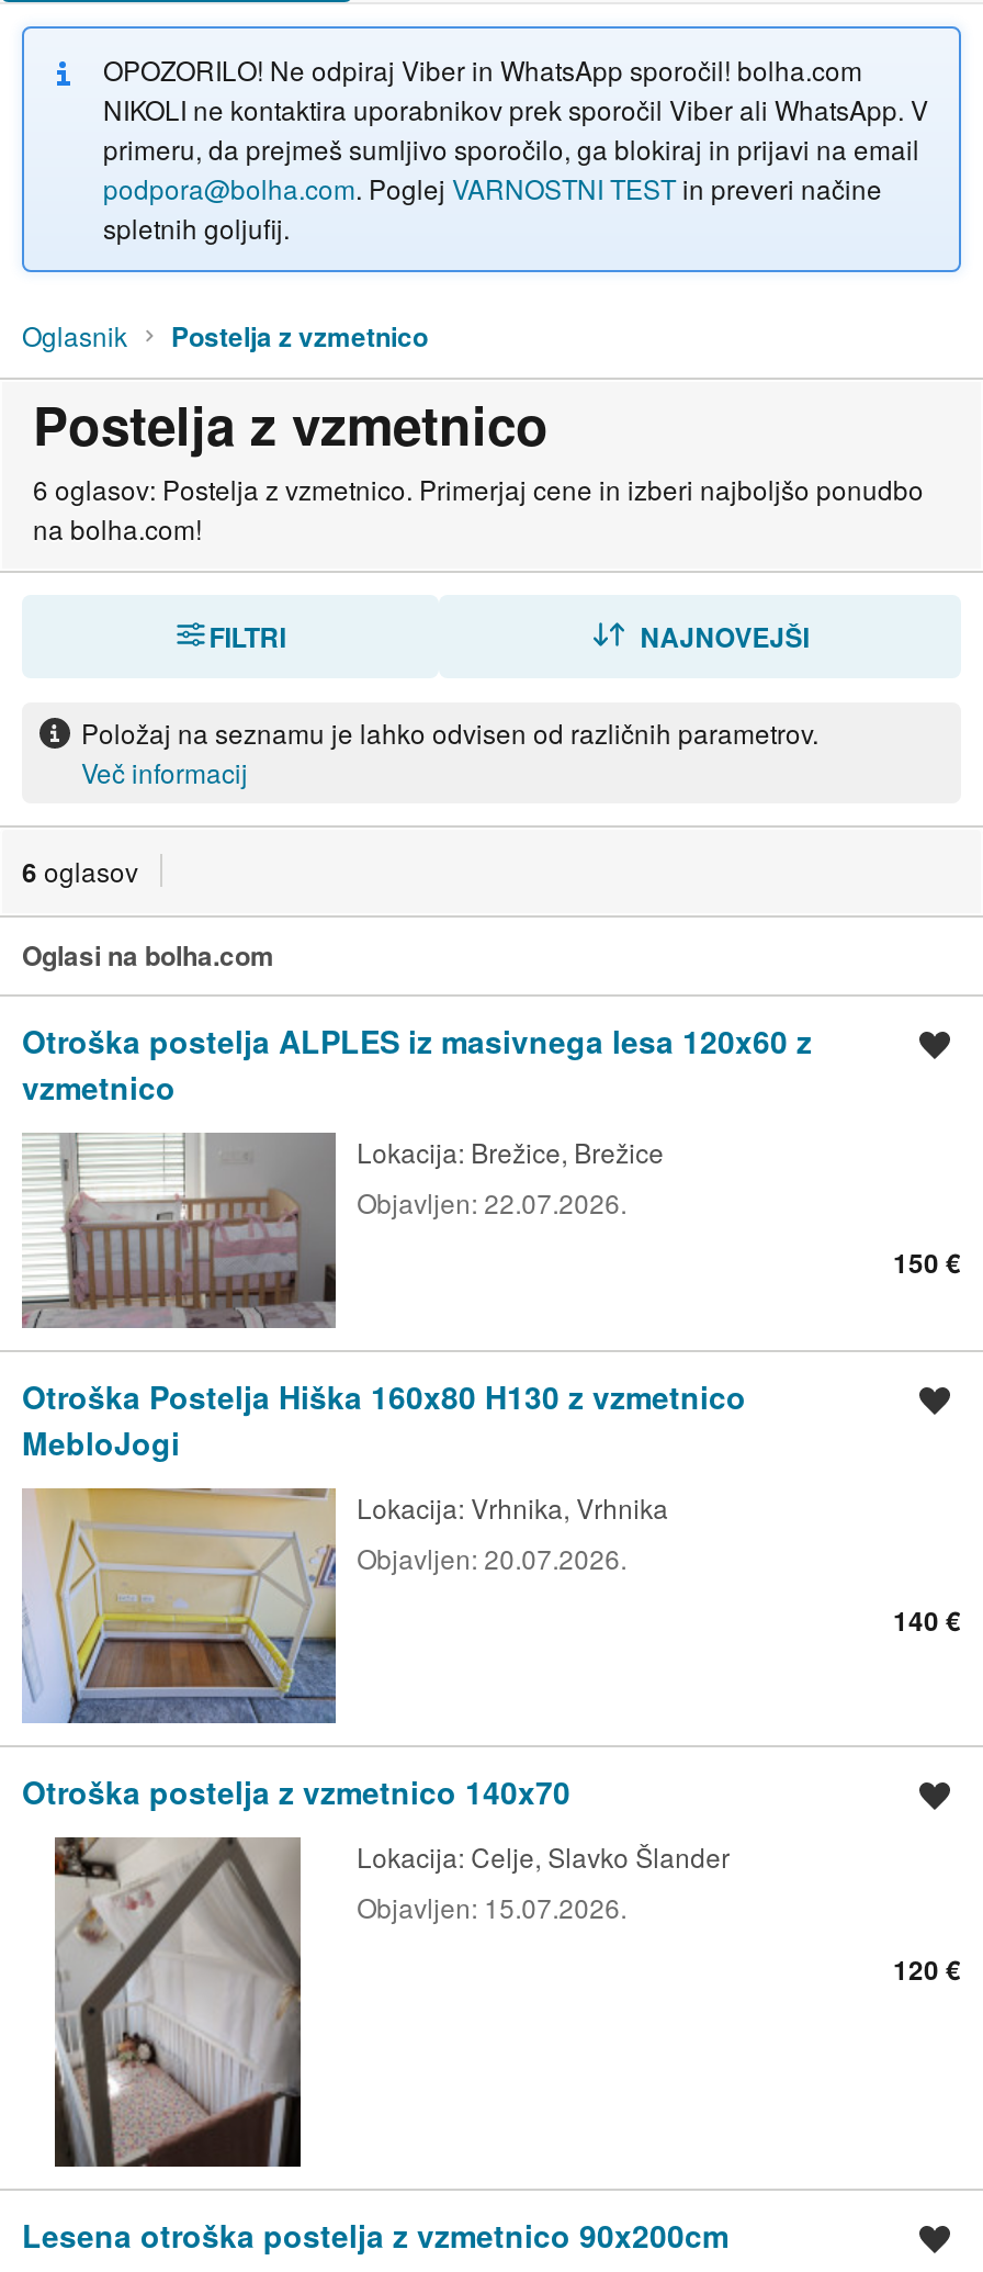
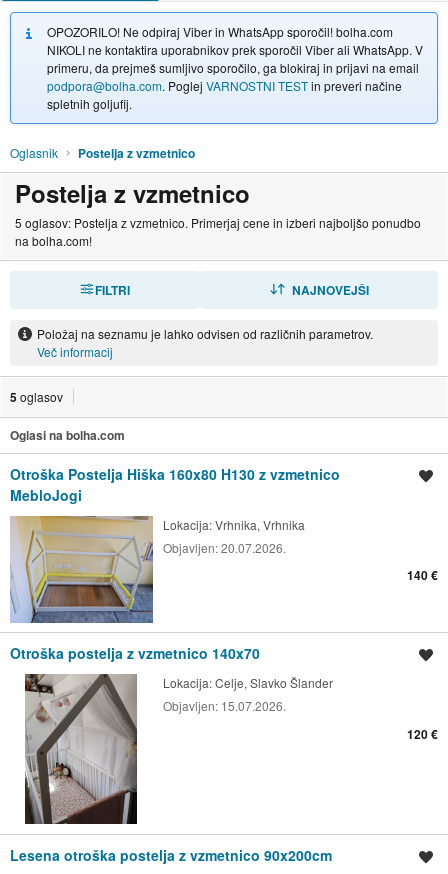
[33,469,924,506] 6 oglasov: Postelja z vzmetnico. Primerjaj cene in izberi najboljšo ponudbo -> [15,214,421,231] 5 oglasov: Postelja z vzmetnico. Primerjaj cene in izberi najboljšo ponudbo
[22,851,138,890] 6 oglasov -> [10,387,63,405] 5 oglasov
[20,1017,961,1330] [image] | Otroška postelja ALPLES iz masivnega lesa 120x60 z | vzmetnico | Lokacija: Brežice, Brežice | Objavljen: 22.07.2026. | 150 € -> none

